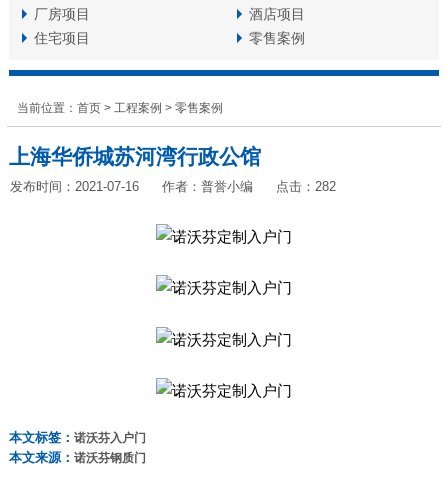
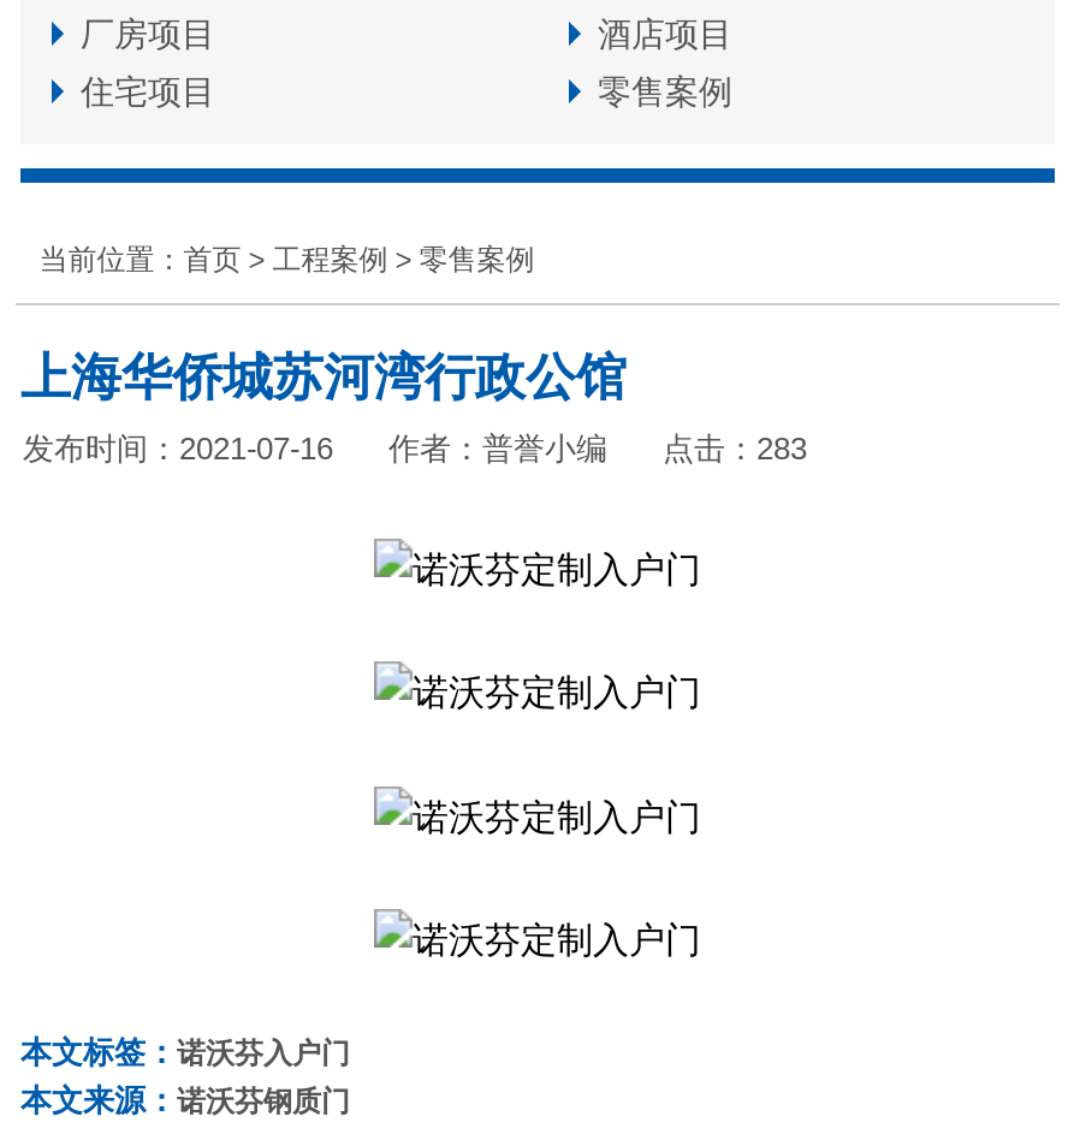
[10,179,336,194] 发布时间：2021-07-16 作者：普誉小编 点击：282 -> [23,431,807,467] 发布时间：2021-07-16 作者：普誉小编 点击：283

